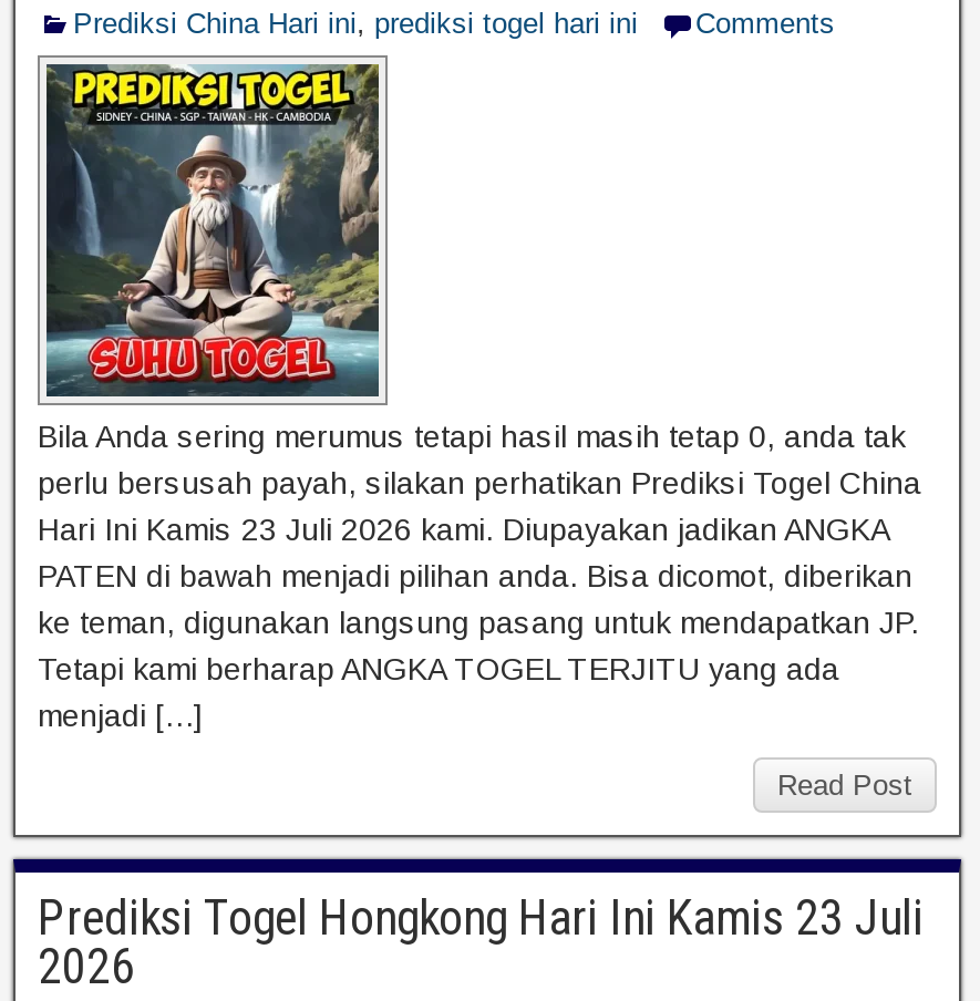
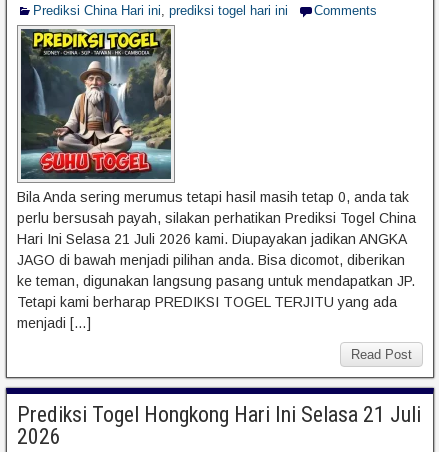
[38,512,888,547] Hari Ini Kamis 23 Juli 2026 kami. Diupayakan jadikan ANGKA -> [17,231,406,247] Hari Ini Selasa 21 Juli 2026 kami. Diupayakan jadikan ANGKA
[38,559,912,594] PATEN di bawah menjadi pilihan anda. Bisa dicomot, diberikan -> [17,252,405,268] JAGO di bawah menjadi pilihan anda. Bisa dicomot, diberikan
[38,652,839,687] Tetapi kami berharap ANGKA TOGEL TERJITU yang ada -> [17,294,397,310] Tetapi kami berharap PREDIKSI TOGEL TERJITU yang ada
[38,891,924,946] Prediksi Togel Hongkong Hari Ini Kamis 23 Juli -> [17,402,421,427] Prediksi Togel Hongkong Hari Ini Selasa 21 Juli

